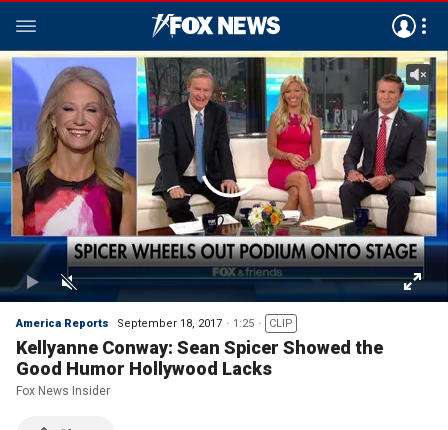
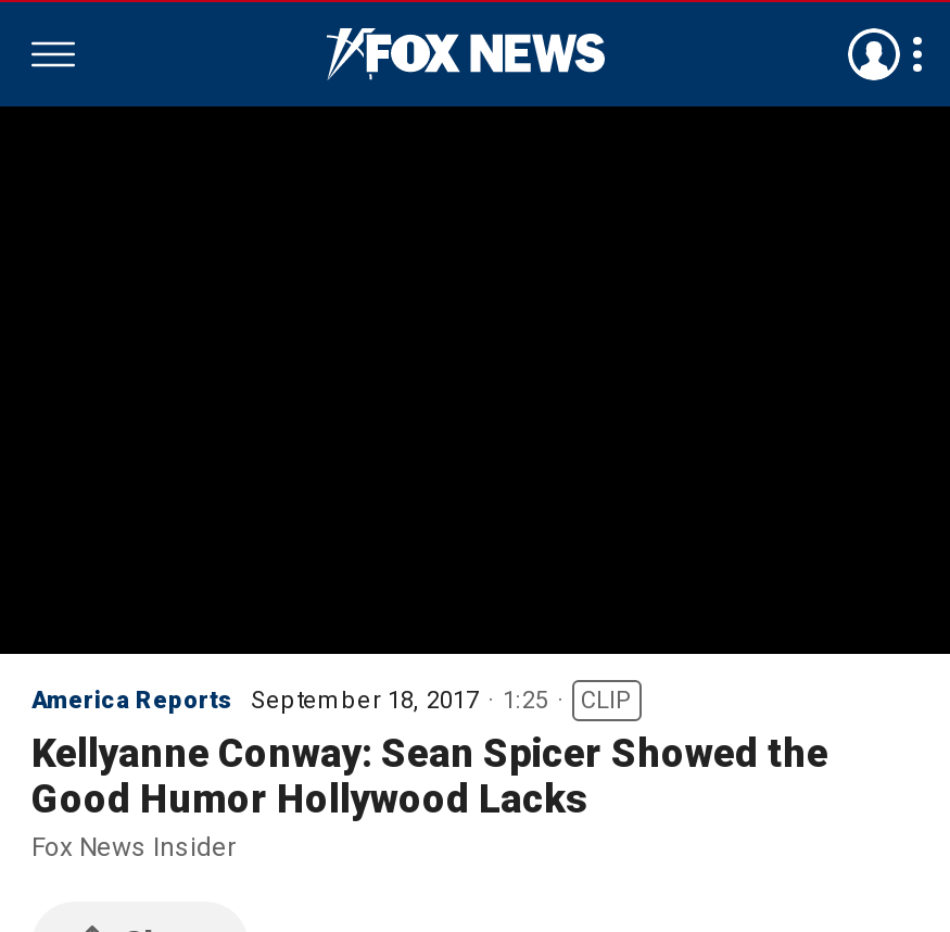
[3,49,445,302] [image] -> none

